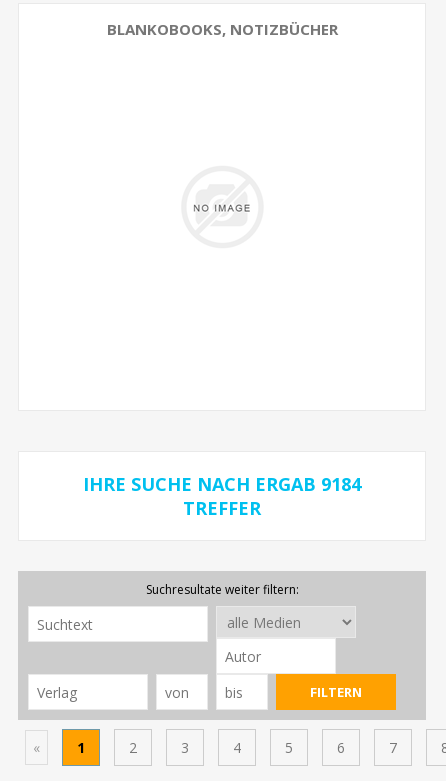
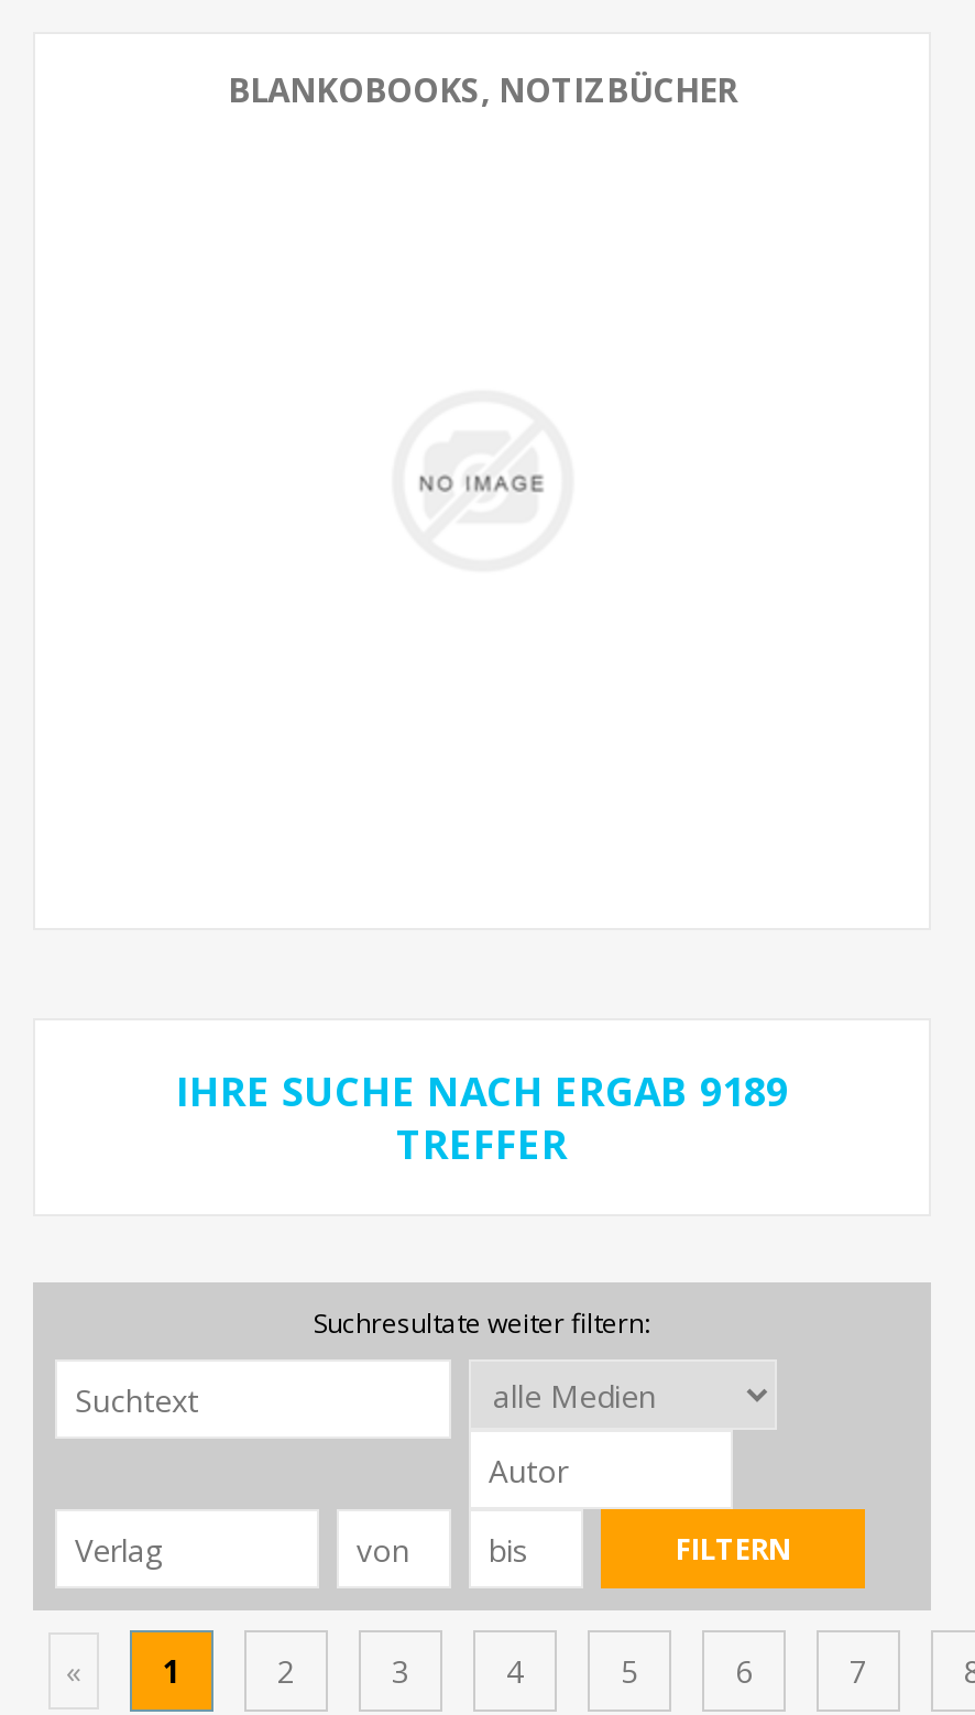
[83,472,361,496] IHRE SUCHE NACH ERGAB 9184 -> [176,1064,788,1117] IHRE SUCHE NACH ERGAB 9189

